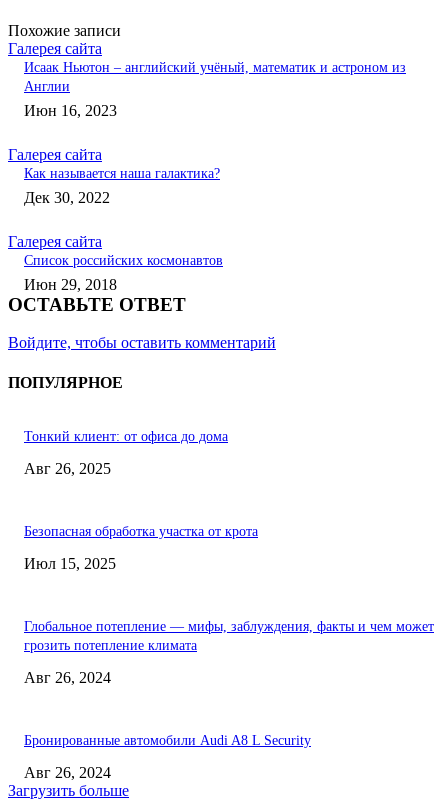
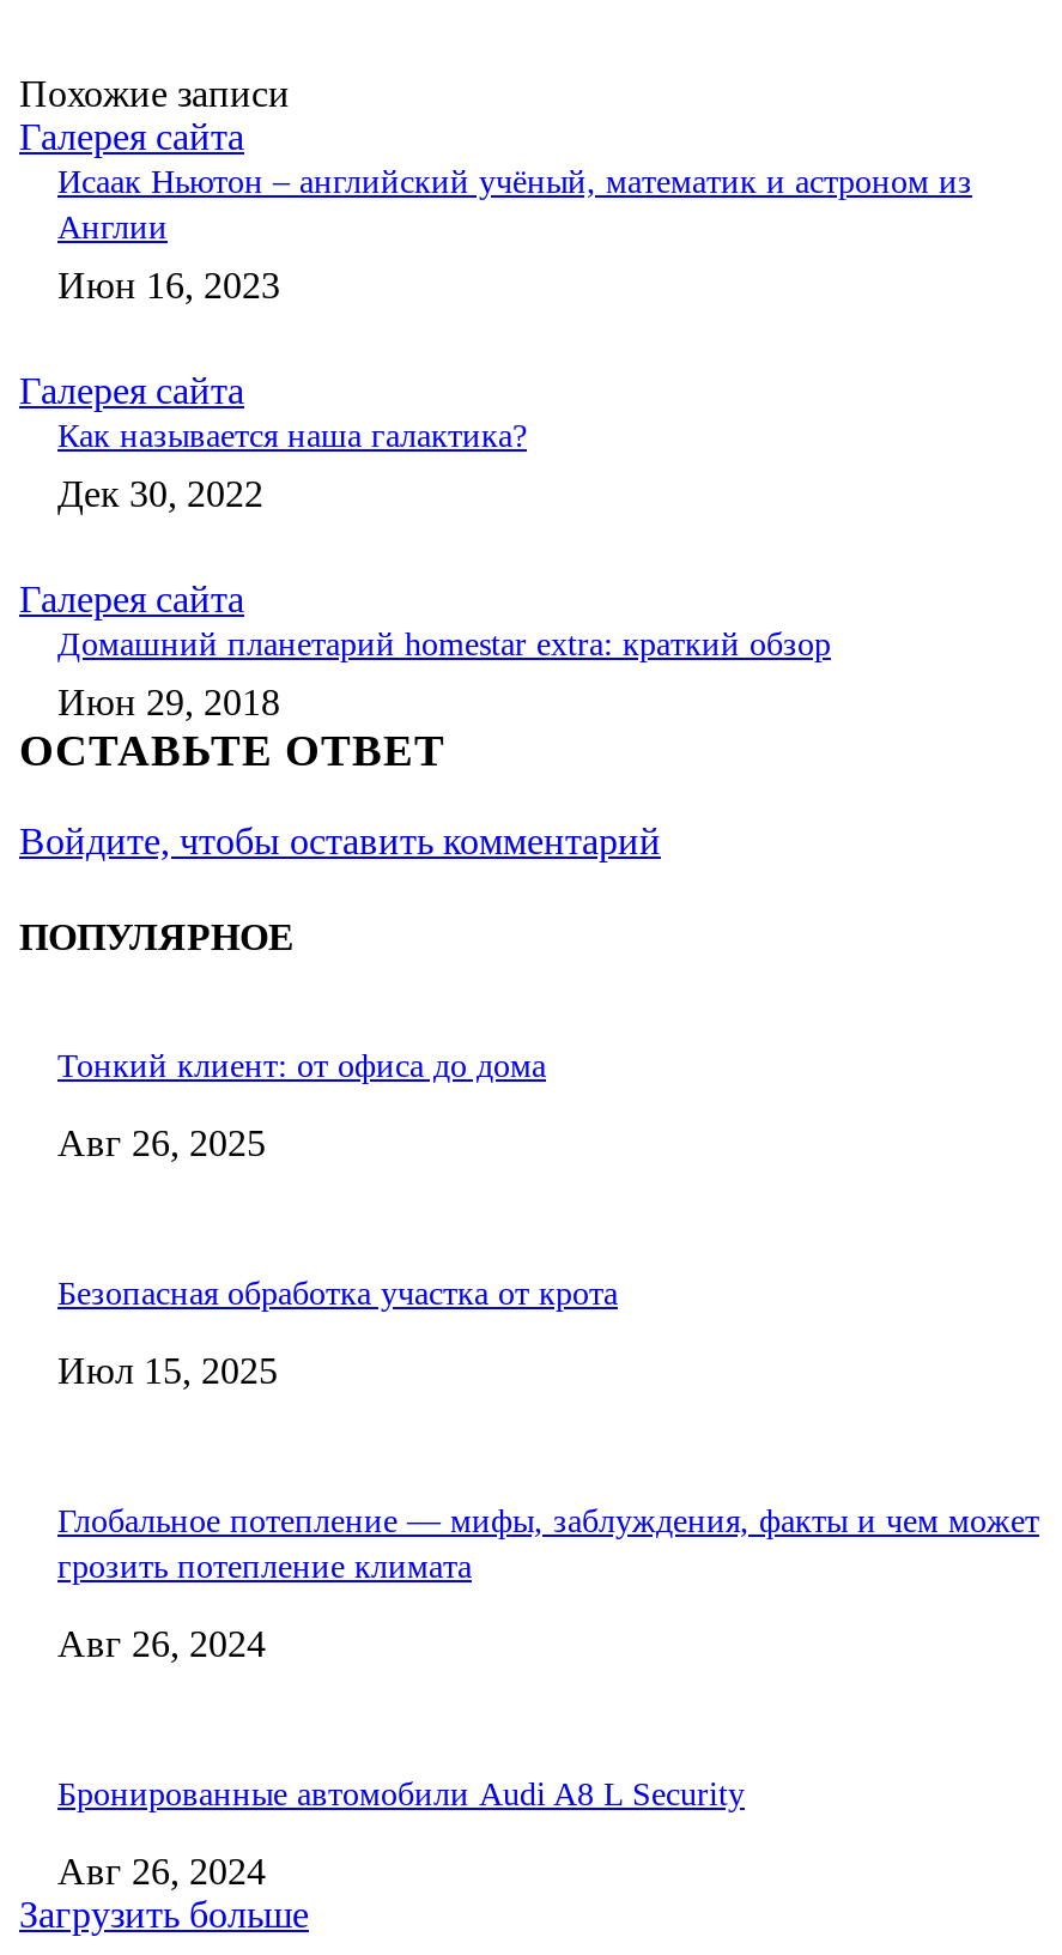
[24,253,223,268] Список российских космонавтов -> [57,626,831,661] Домашний планетарий homestar extra: краткий обзор

